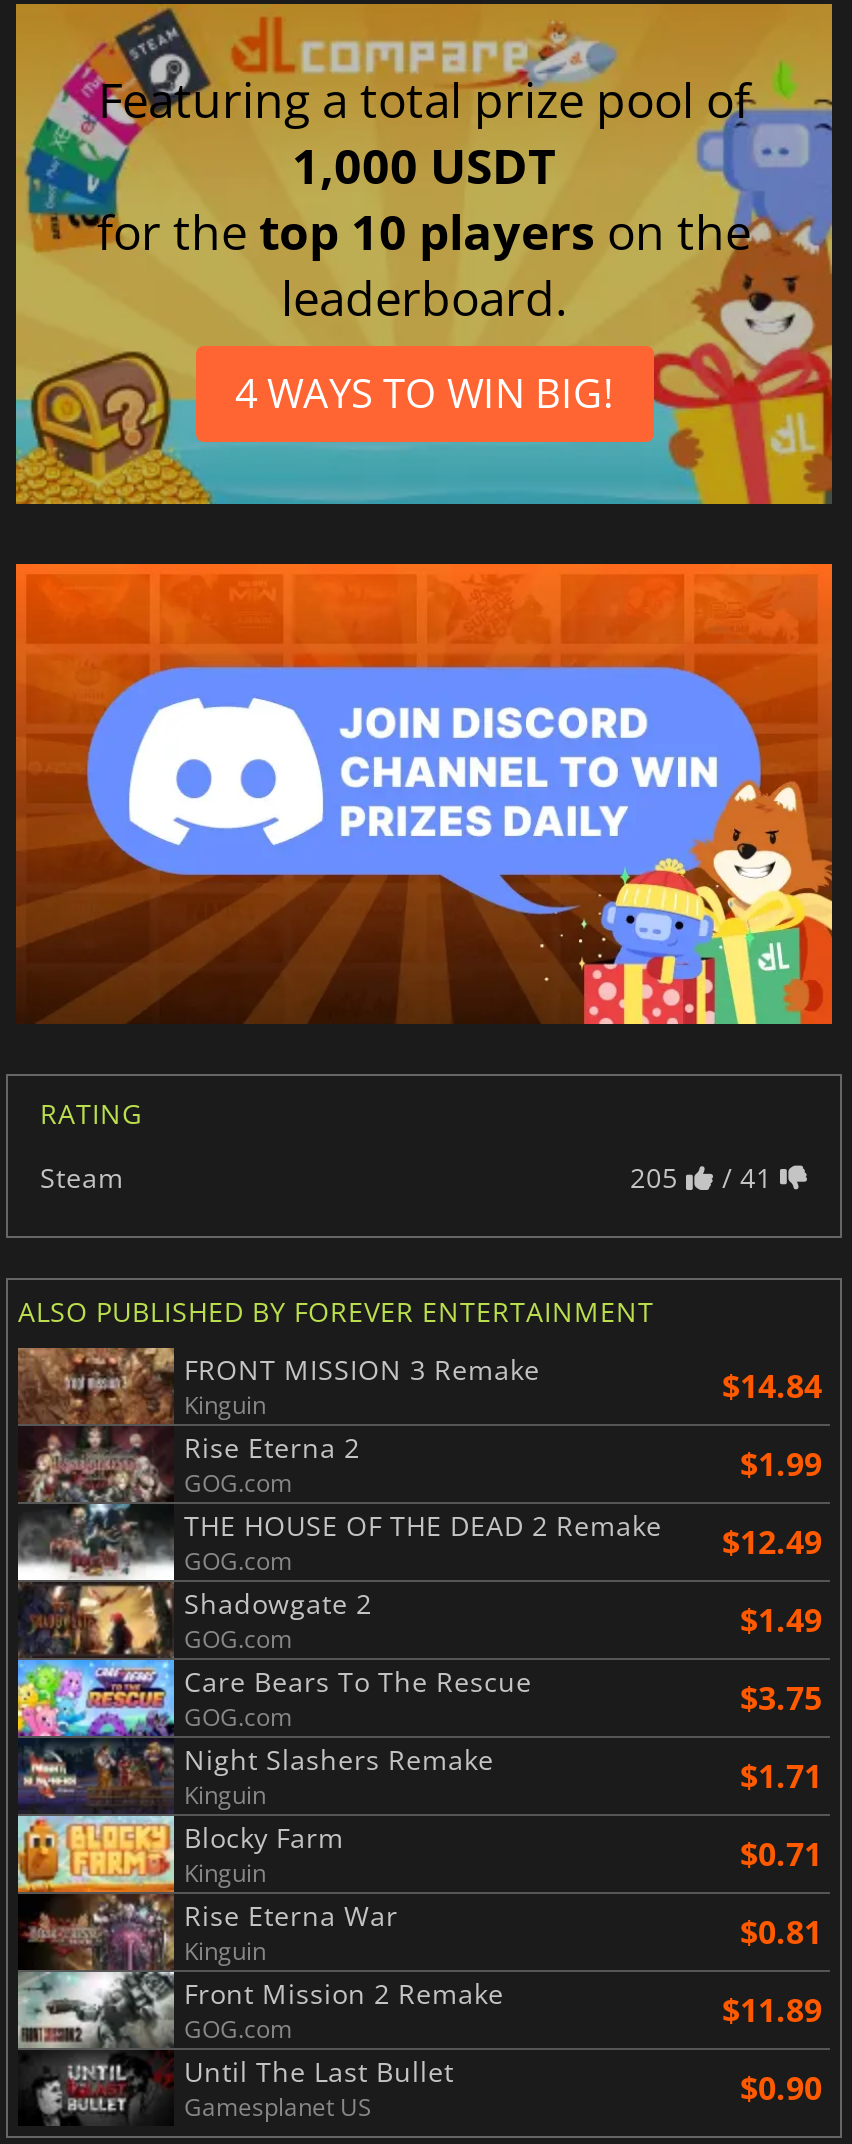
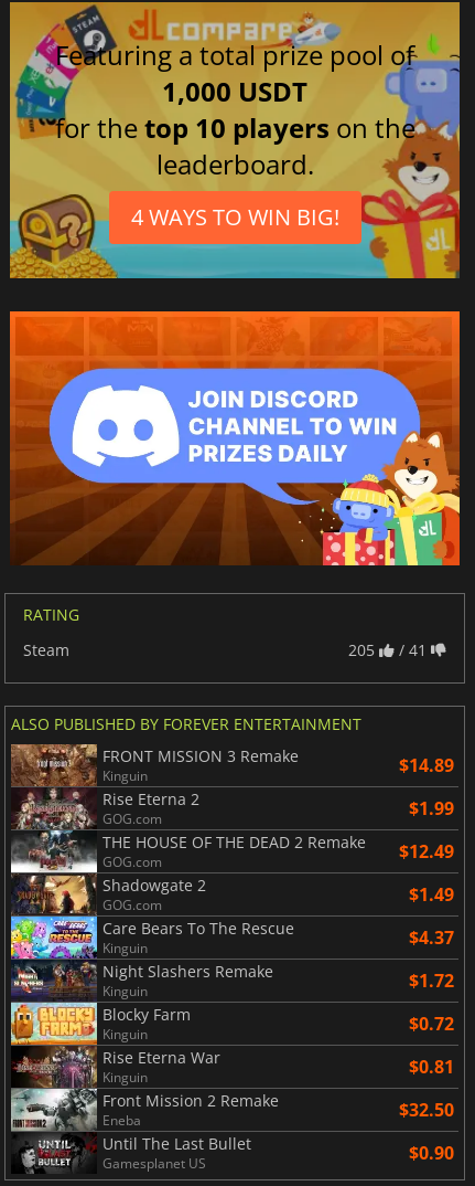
[722,1364,822,1408] $14.84 -> [399,753,454,777] $14.89
[184,1676,822,1734] GOG.com | $3.75 -> [102,925,454,957] Kinguin | $4.37
[740,1754,822,1798] $1.71 -> [409,968,454,993] $1.72
[740,1832,822,1876] $0.71 -> [409,1011,454,1036] $0.72
[184,1988,822,2046] GOG.com | $11.89 -> [102,1097,454,1129] Eneba | $32.50

